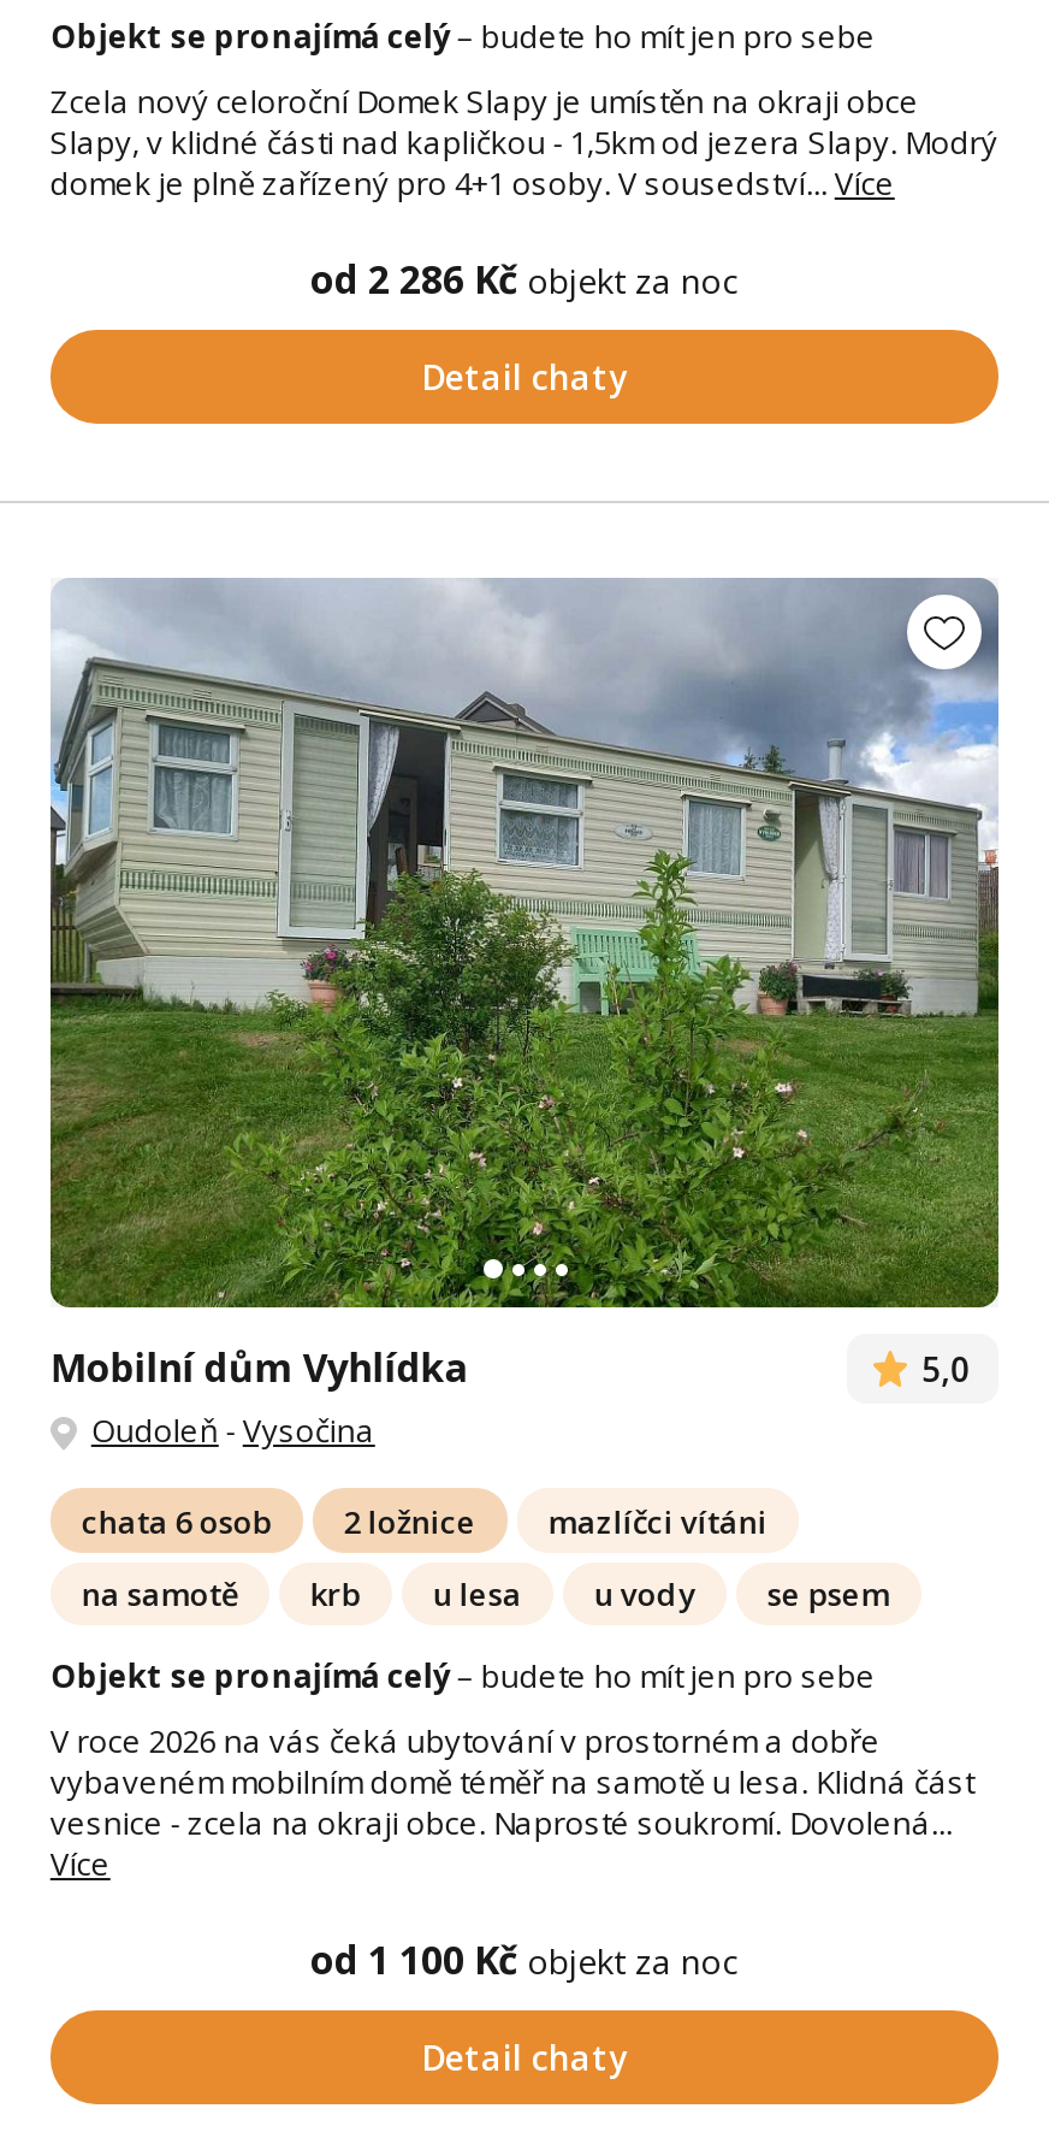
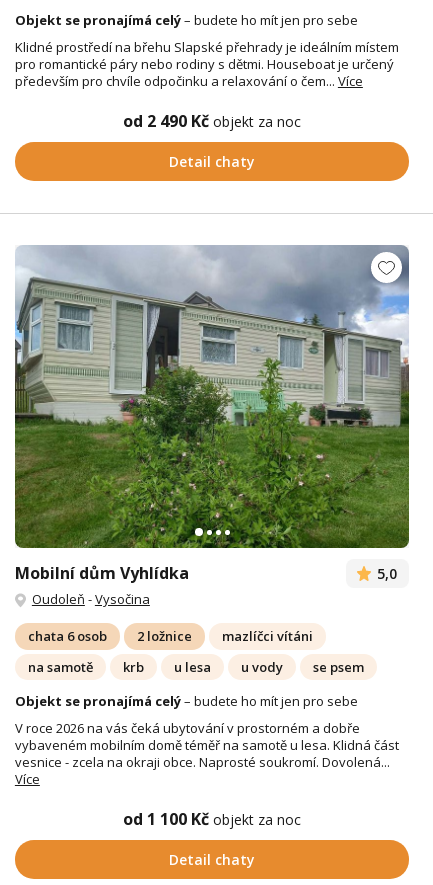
[50,79,998,204] Zcela nový celoroční Domek Slapy je umístěn na okraji obce | Slapy, v klidné části nad kapličkou - 1,5km od jezera Slapy. Modrý | domek je plně zařízený pro 4+1 osoby. V sousedství... Více -> [15,38,399,90] Klidné prostředí na břehu Slapské přehrady je ideálním místem | pro romantické páry nebo rodiny s dětmi. Houseboat je určený | především pro chvíle odpočinku a relaxování o čem... Více
[310,252,739,305] od 2 286 Kč objekt za noc -> [123,110,301,132] od 2 490 Kč objekt za noc

